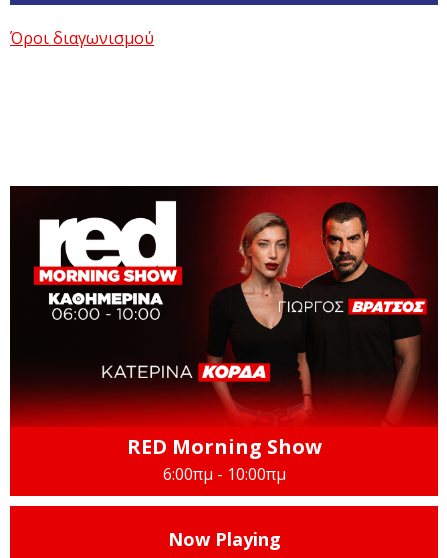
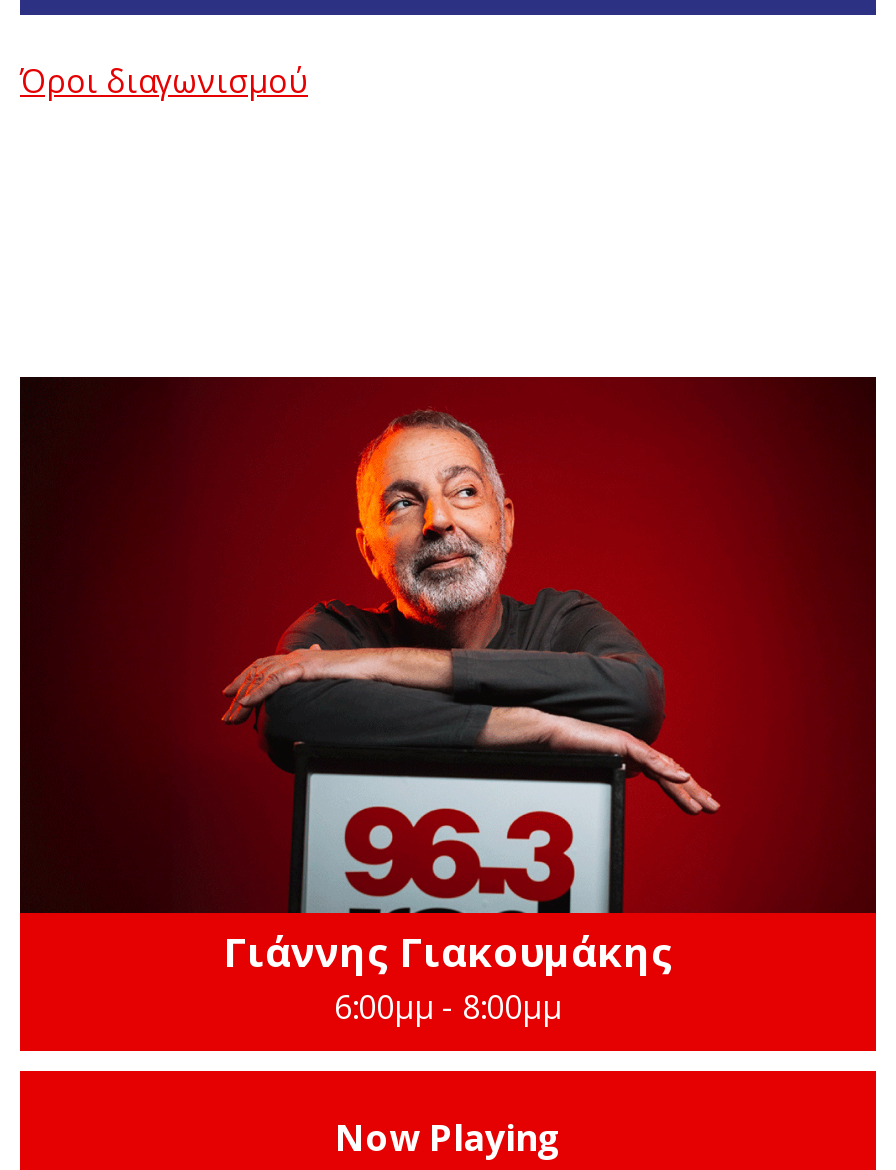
[9,186,438,485] [image] | RED Morning Show | 6:00πμ - 10:00πμ -> [18,377,876,1028] [image] | Γιάννης Γιακουμάκης | 6:00μμ - 8:00μμ

